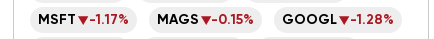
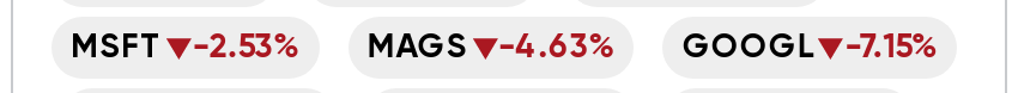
[89,13,129,27] -1.17% -> [192,31,300,64] -2.53%
[211,13,254,27] -0.15% -> [498,31,615,64] -4.63%
[350,13,394,27] -1.28% -> [845,31,938,64] -7.15%

